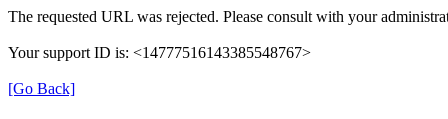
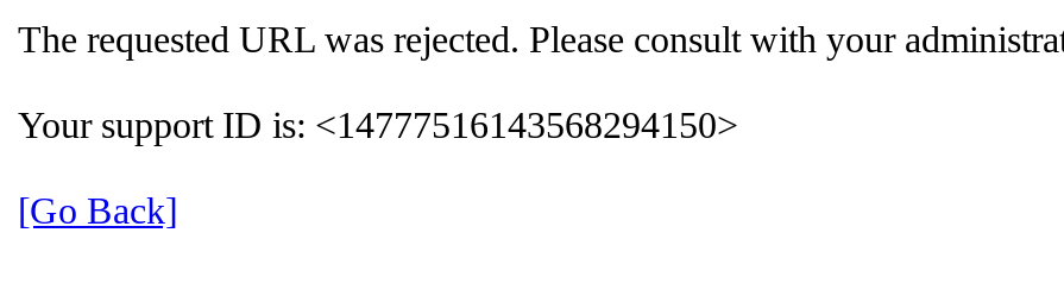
[8,44,311,61] Your support ID is: <14777516143385548767> -> [18,105,738,145] Your support ID is: <14777516143568294150>

